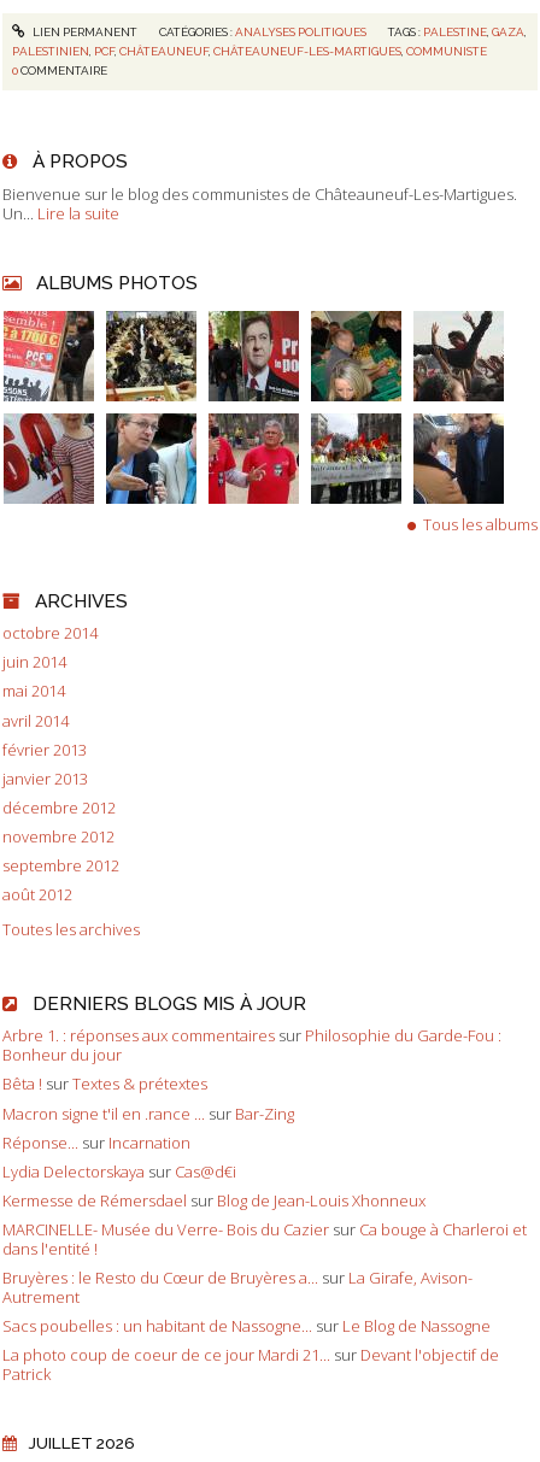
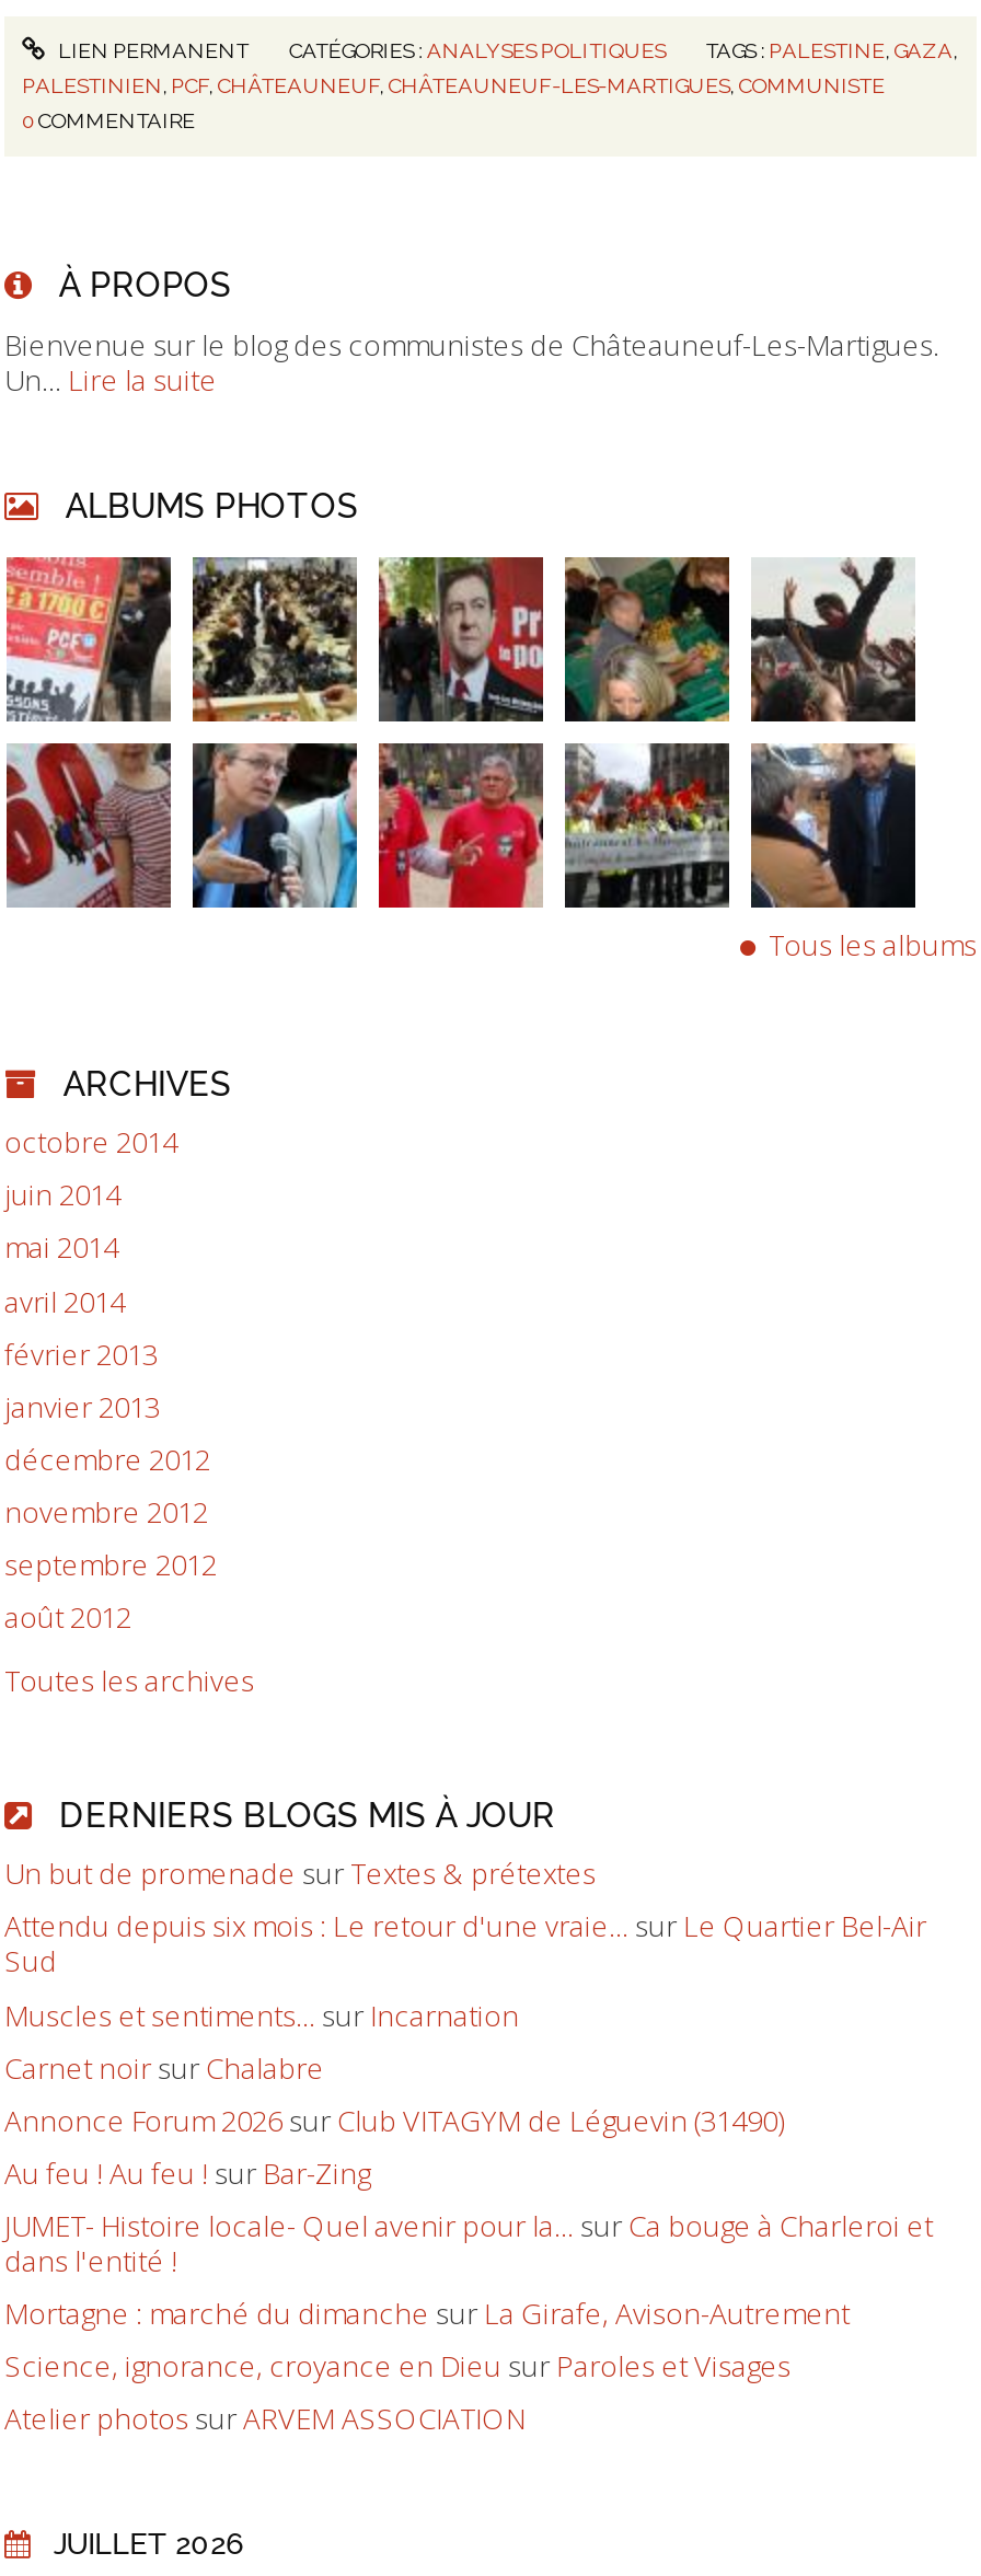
[2,1025,527,1240] Arbre 1. : réponses aux commentaires sur Philosophie du Garde-Fou : | Bonheur du jour | Bêta ! surTextes & prétextes | Macron signe t'il en .rance ... sur Bar-Zing | Réponse... sur Incarnation | Lydia Delectorskaya sur Cas@d€i | Kermesse de Rémersdael sur Blog de Jean-Louis Xhonneux | MARCINELLE- Musée du Verre- Bois du Cazier sur Ca bouge à Charleroi et -> [4,1854,933,2246] Un but de promenade sur Textes & prétextes | Attendu depuis six mois : Le retour d'une vraie... sur Le Quartier Bel-Air | Sud | Muscles et sentiments... sur Incarnation | Carnet noir sur Chalabre | Annonce Forum 2026 sur Club VITAGYM de Léguevin (31490) | Au feu ! Au feu ! sur Bar-Zing | JUMET- Histoire locale- Quel avenir pour la... sur Ca bouge à Charleroi et
[2,1267,499,1385] Bruyères : le Resto du Cœur de Bruyères a... sur La Girafe, Avison- | Autrement | Sacs poubelles : un habitant de Nassogne... sur Le Blog de Nassogne | La photo coup de coeur de ce jour Mardi 21... sur Devant l'objectif de | Patrick -> [4,2294,850,2439] Mortagne : marché du dimanche sur La Girafe, Avison-Autrement | Science, ignorance, croyance en Dieu sur Paroles et Visages | Atelier photos surARVEM ASSOCIATION

